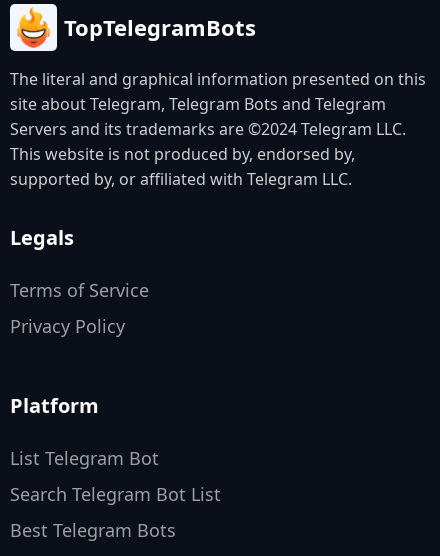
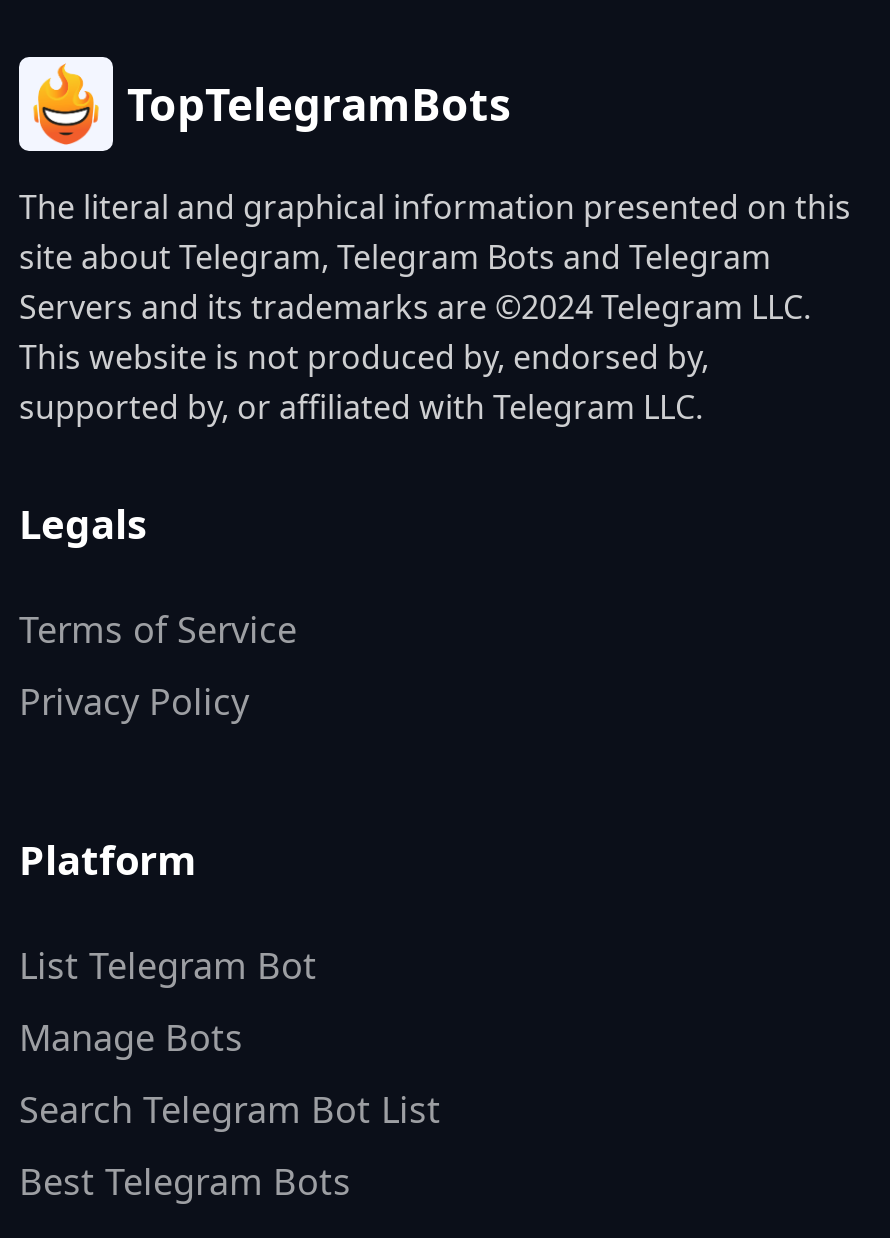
none -> [19,1013,243,1061] Manage Bots

